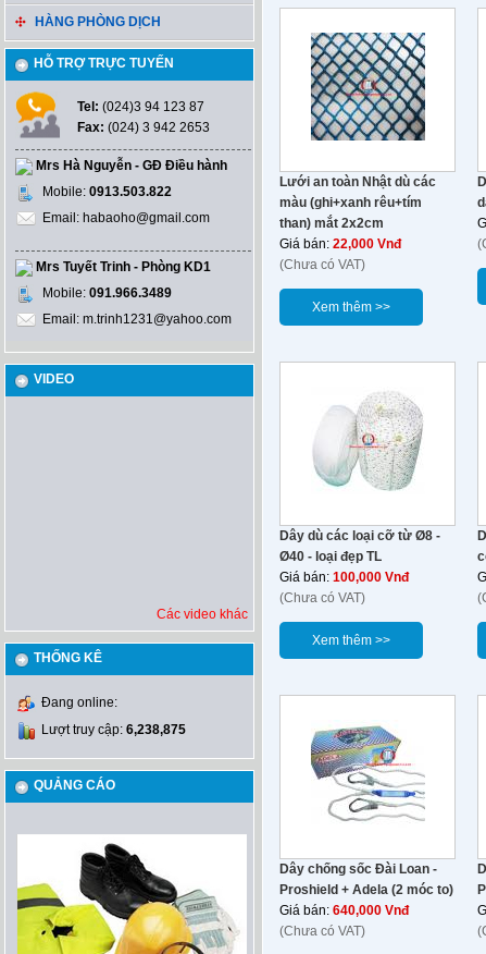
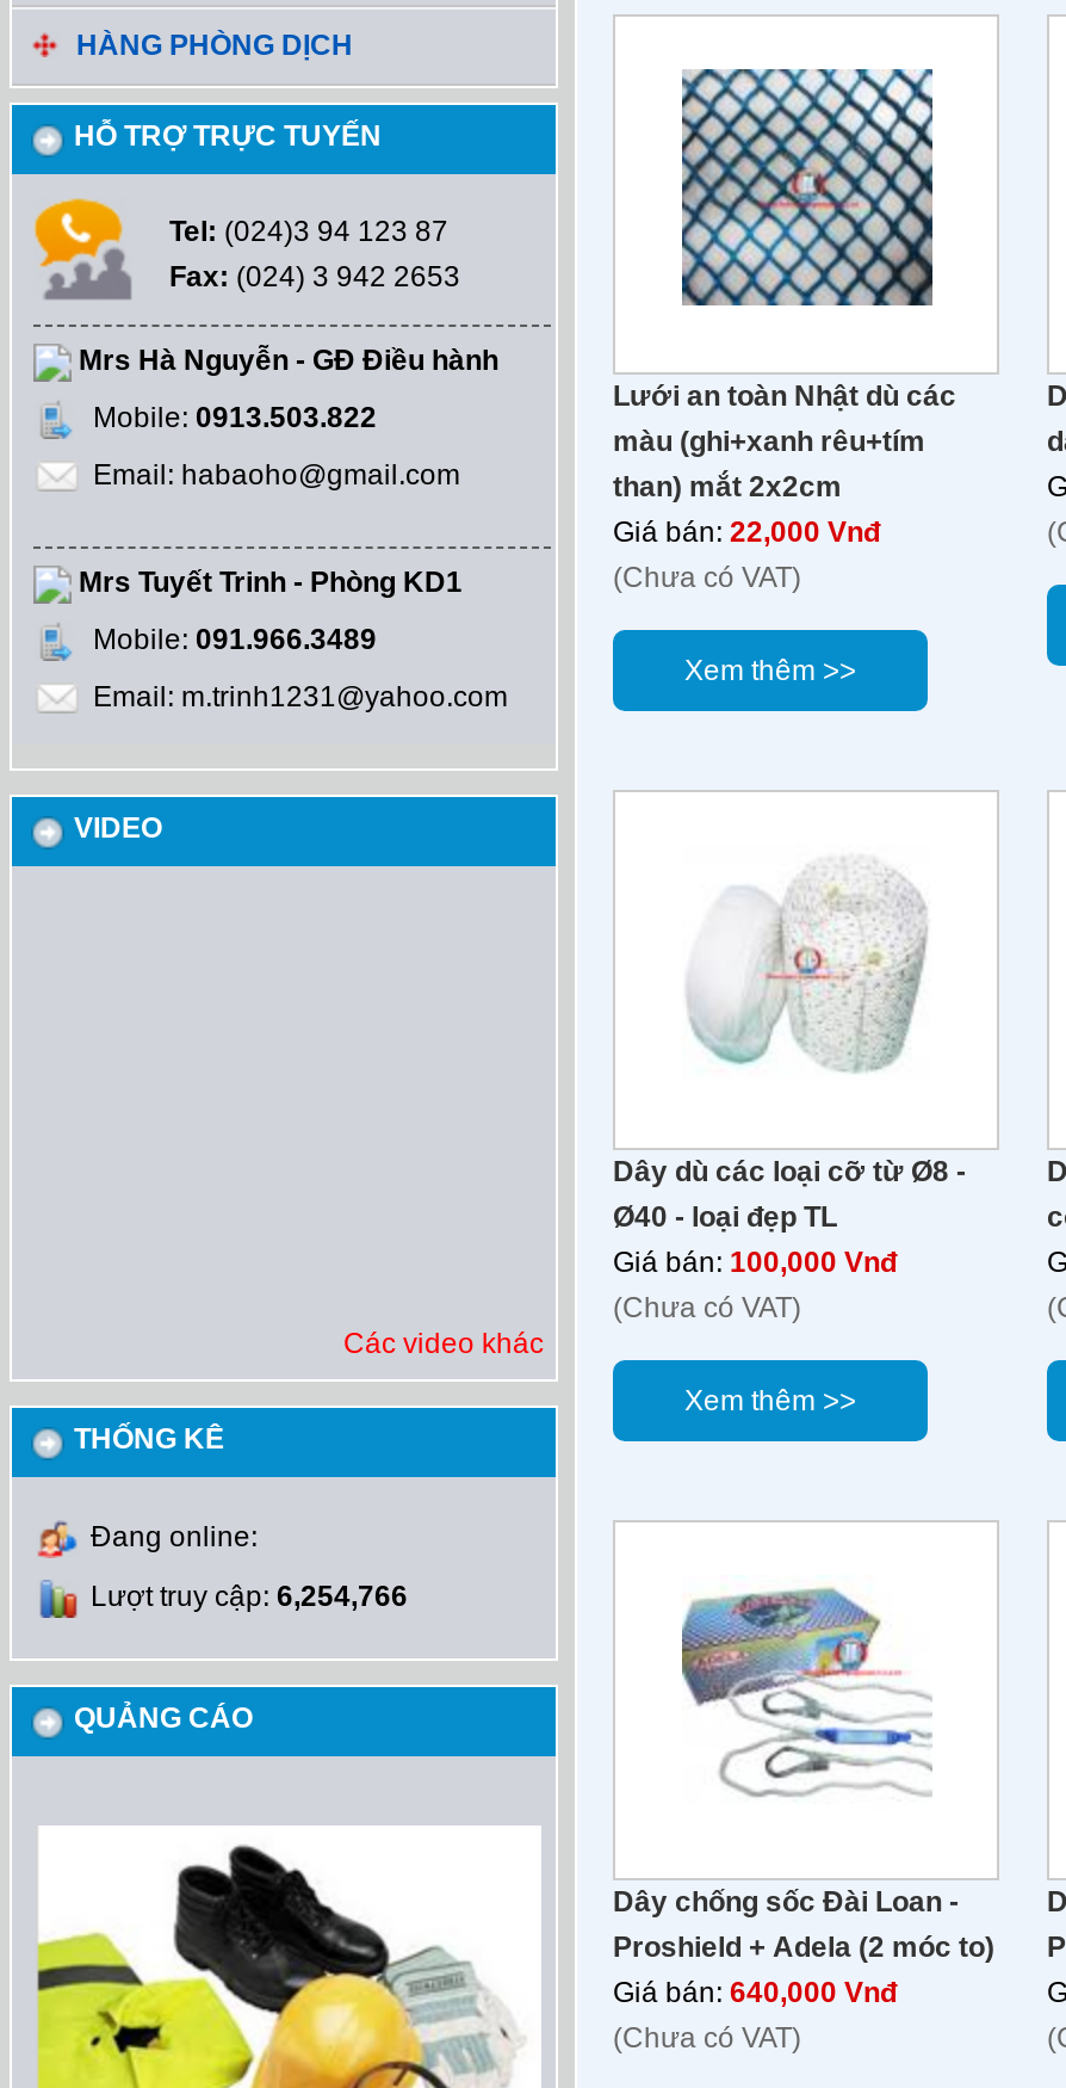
[41,722,186,737] Lượt truy cập: 6,238,875 -> [91,1580,408,1613] Lượt truy cập: 6,254,766

